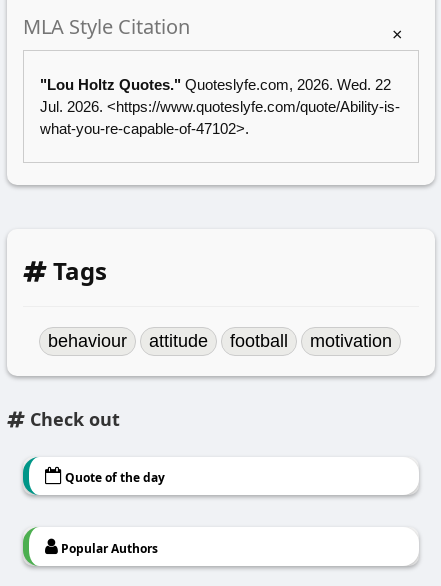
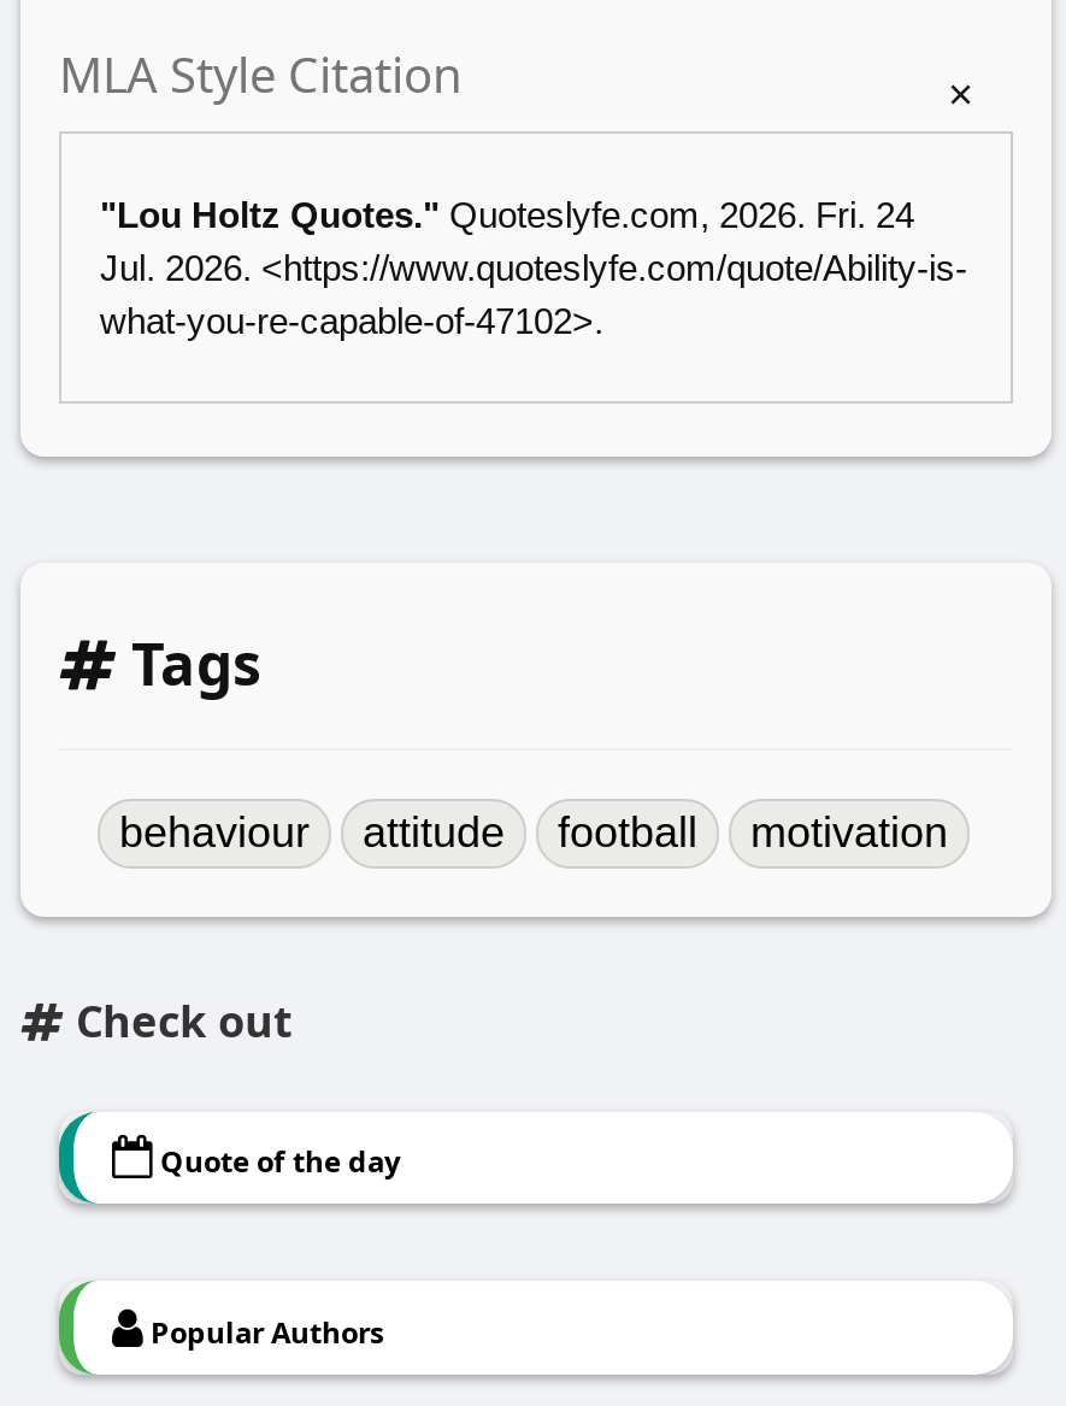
[40,76,391,93] "Lou Holtz Quotes." Quoteslyfe.com, 2026. Wed. 22 -> [100,193,914,234] "Lou Holtz Quotes." Quoteslyfe.com, 2026. Fri. 24

